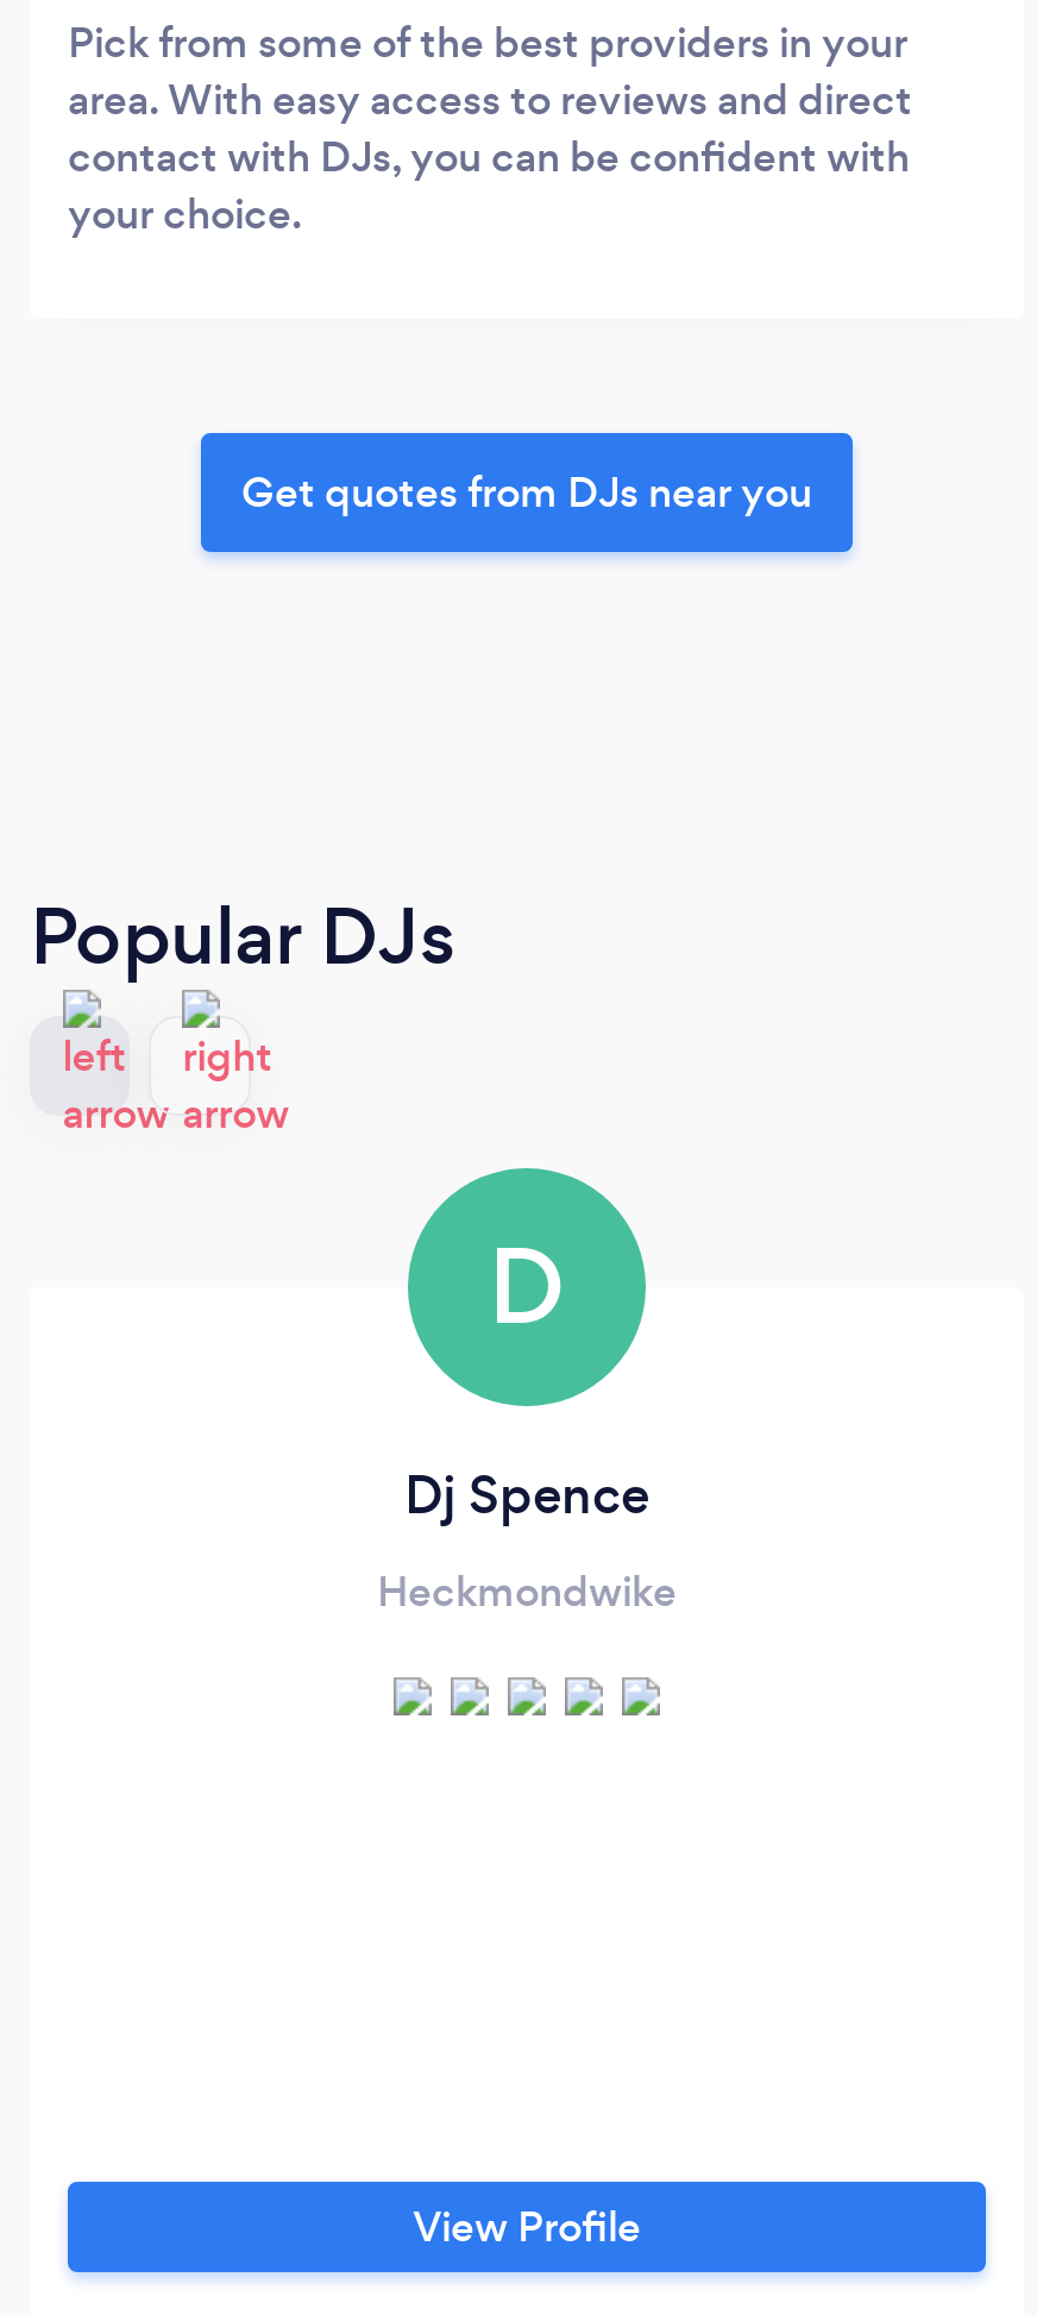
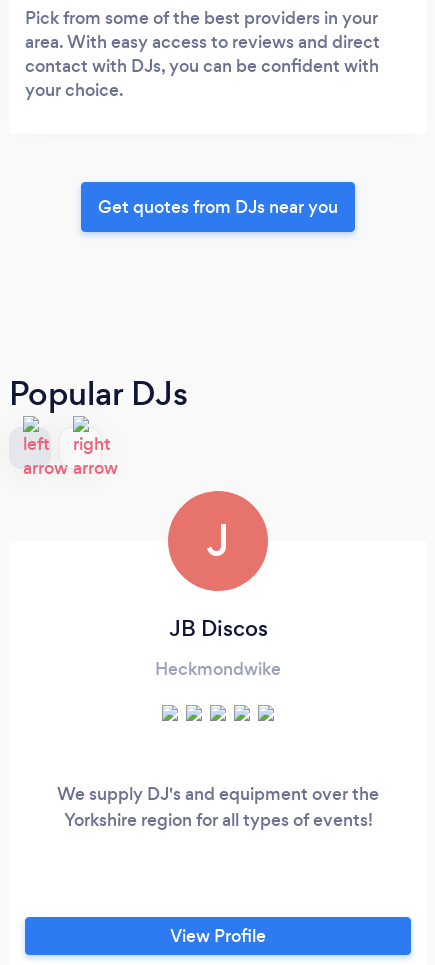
[488,1216,566,1358] D -> [206,511,230,571] J
[404,1458,649,1532] Dj Spence -> [168,613,267,644] JB Discos
none -> [57,782,379,832] We supply DJ's and equipment over the | Yorkshire region for all types of events!

